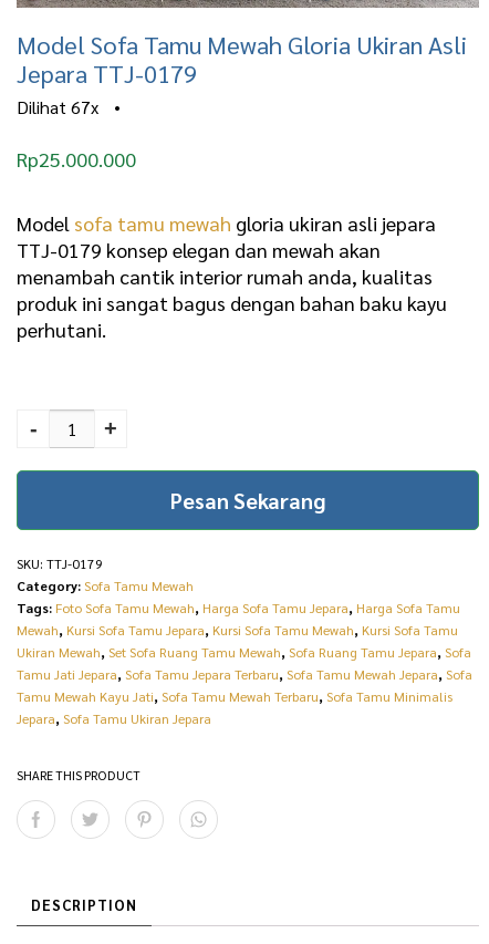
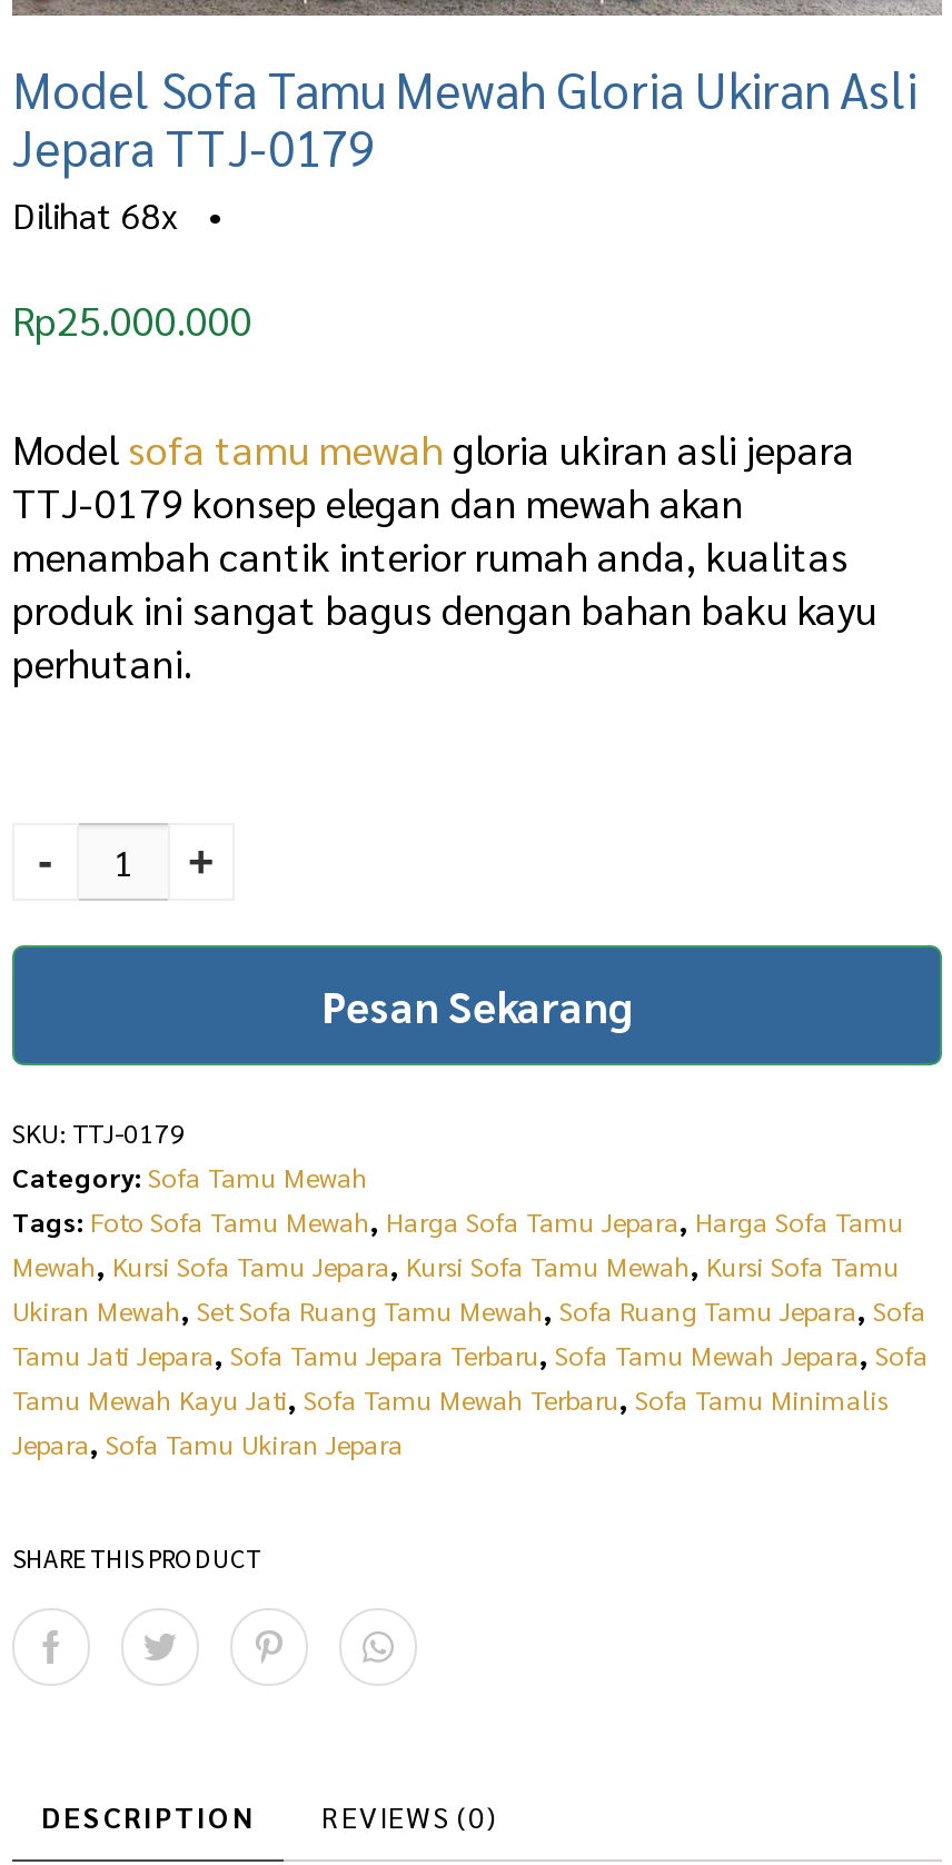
[17,95,121,118] Dilihat 67x • -> [12,191,221,238] Dilihat 68x •
none -> [321,1798,499,1836] REVIEWS (0)

